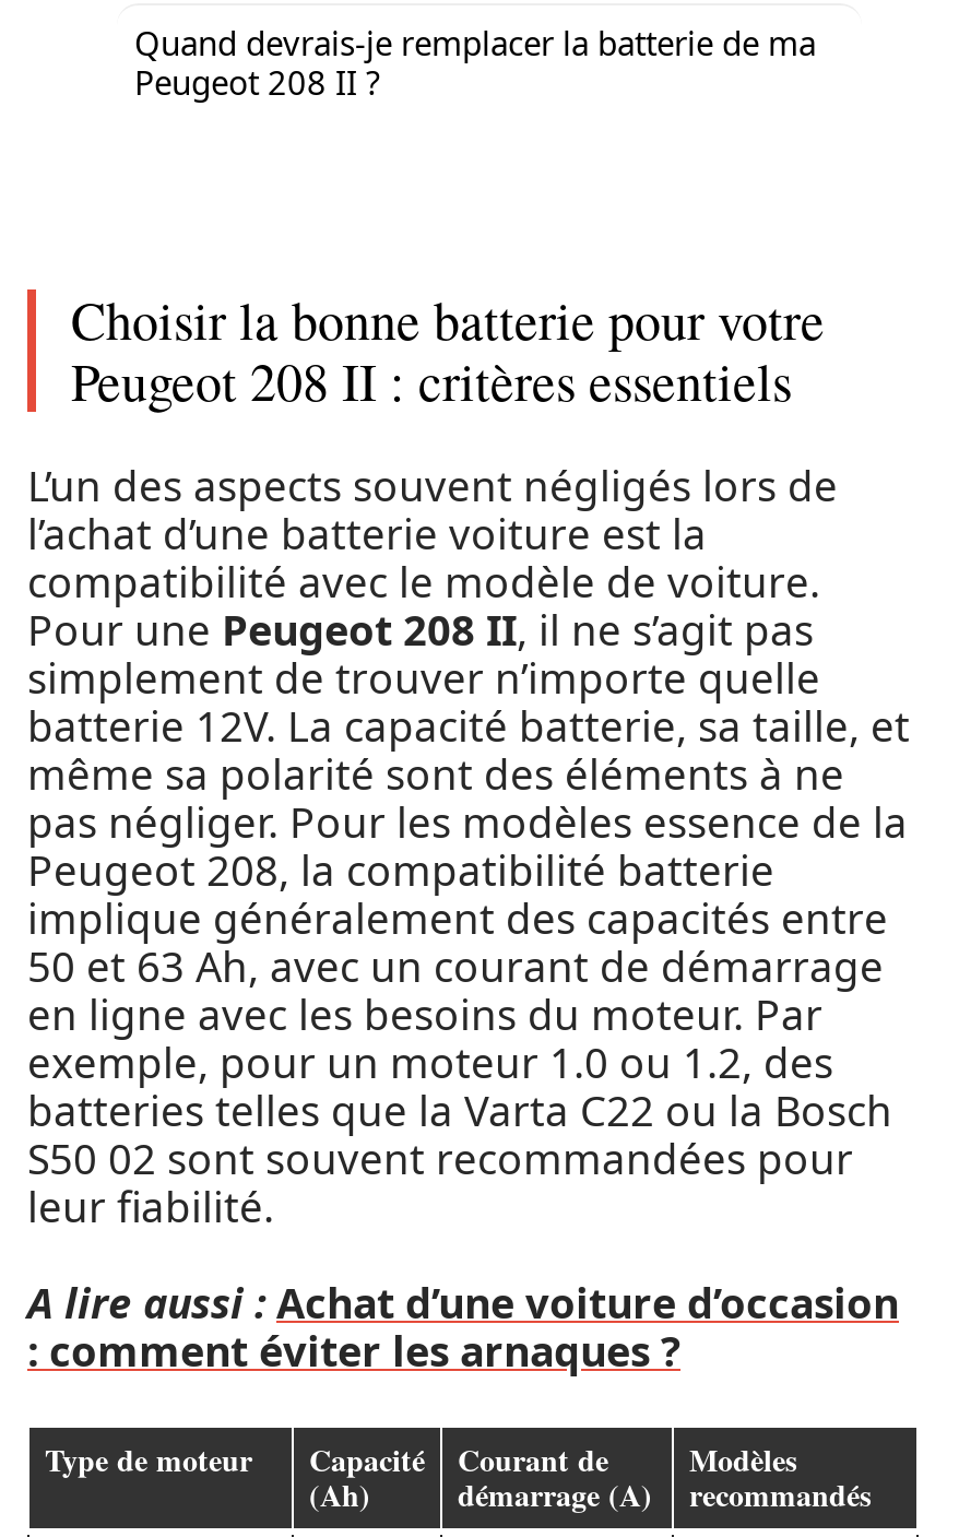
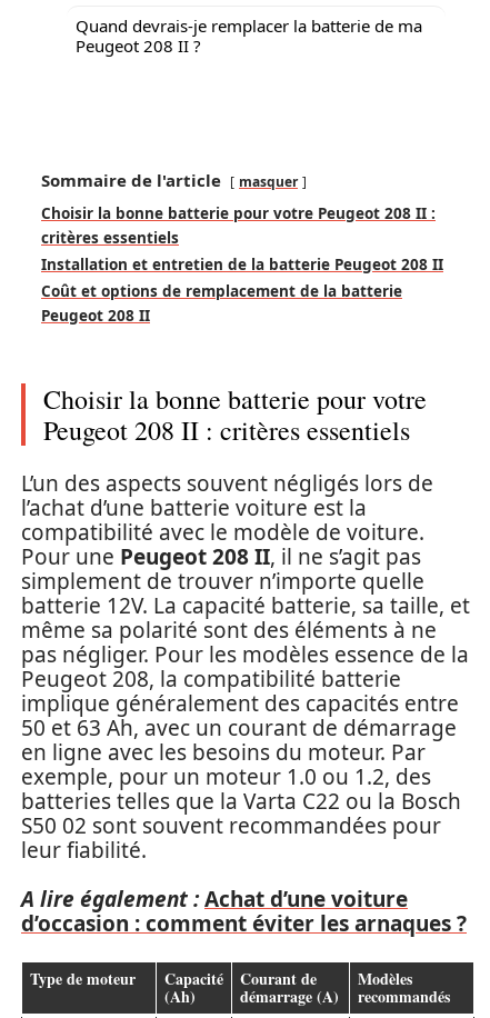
none -> [41,169,443,326] Sommaire de l'article | masquer | Choisir la bonne batterie pour votre Peugeot 208 II : | critères essentiels | Installation et entretien de la batterie Peugeot 208 II | Coût et options de remplacement de la batterie | Peugeot 208 II
[27,1275,899,1380] A lire aussi : Achat d’une voiture d’occasion | : comment éviter les arnaques ? -> [21,885,467,938] A lire également : Achat d’une voiture | d’occasion : comment éviter les arnaques ?

